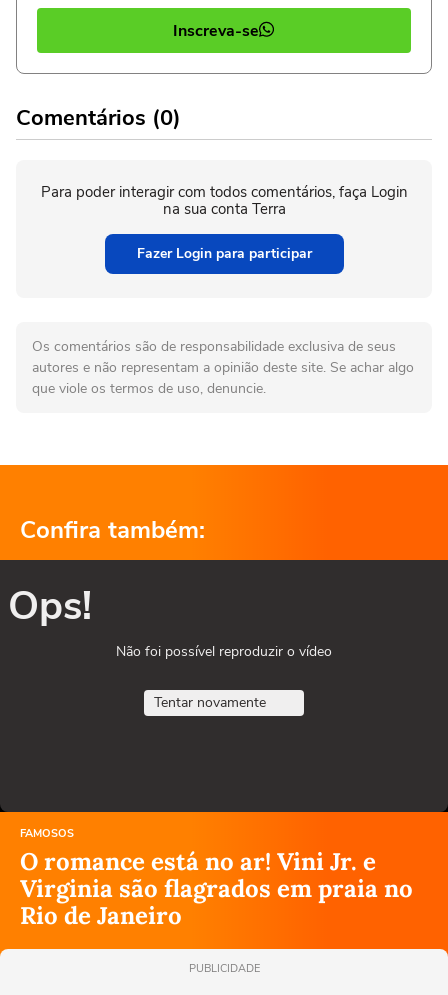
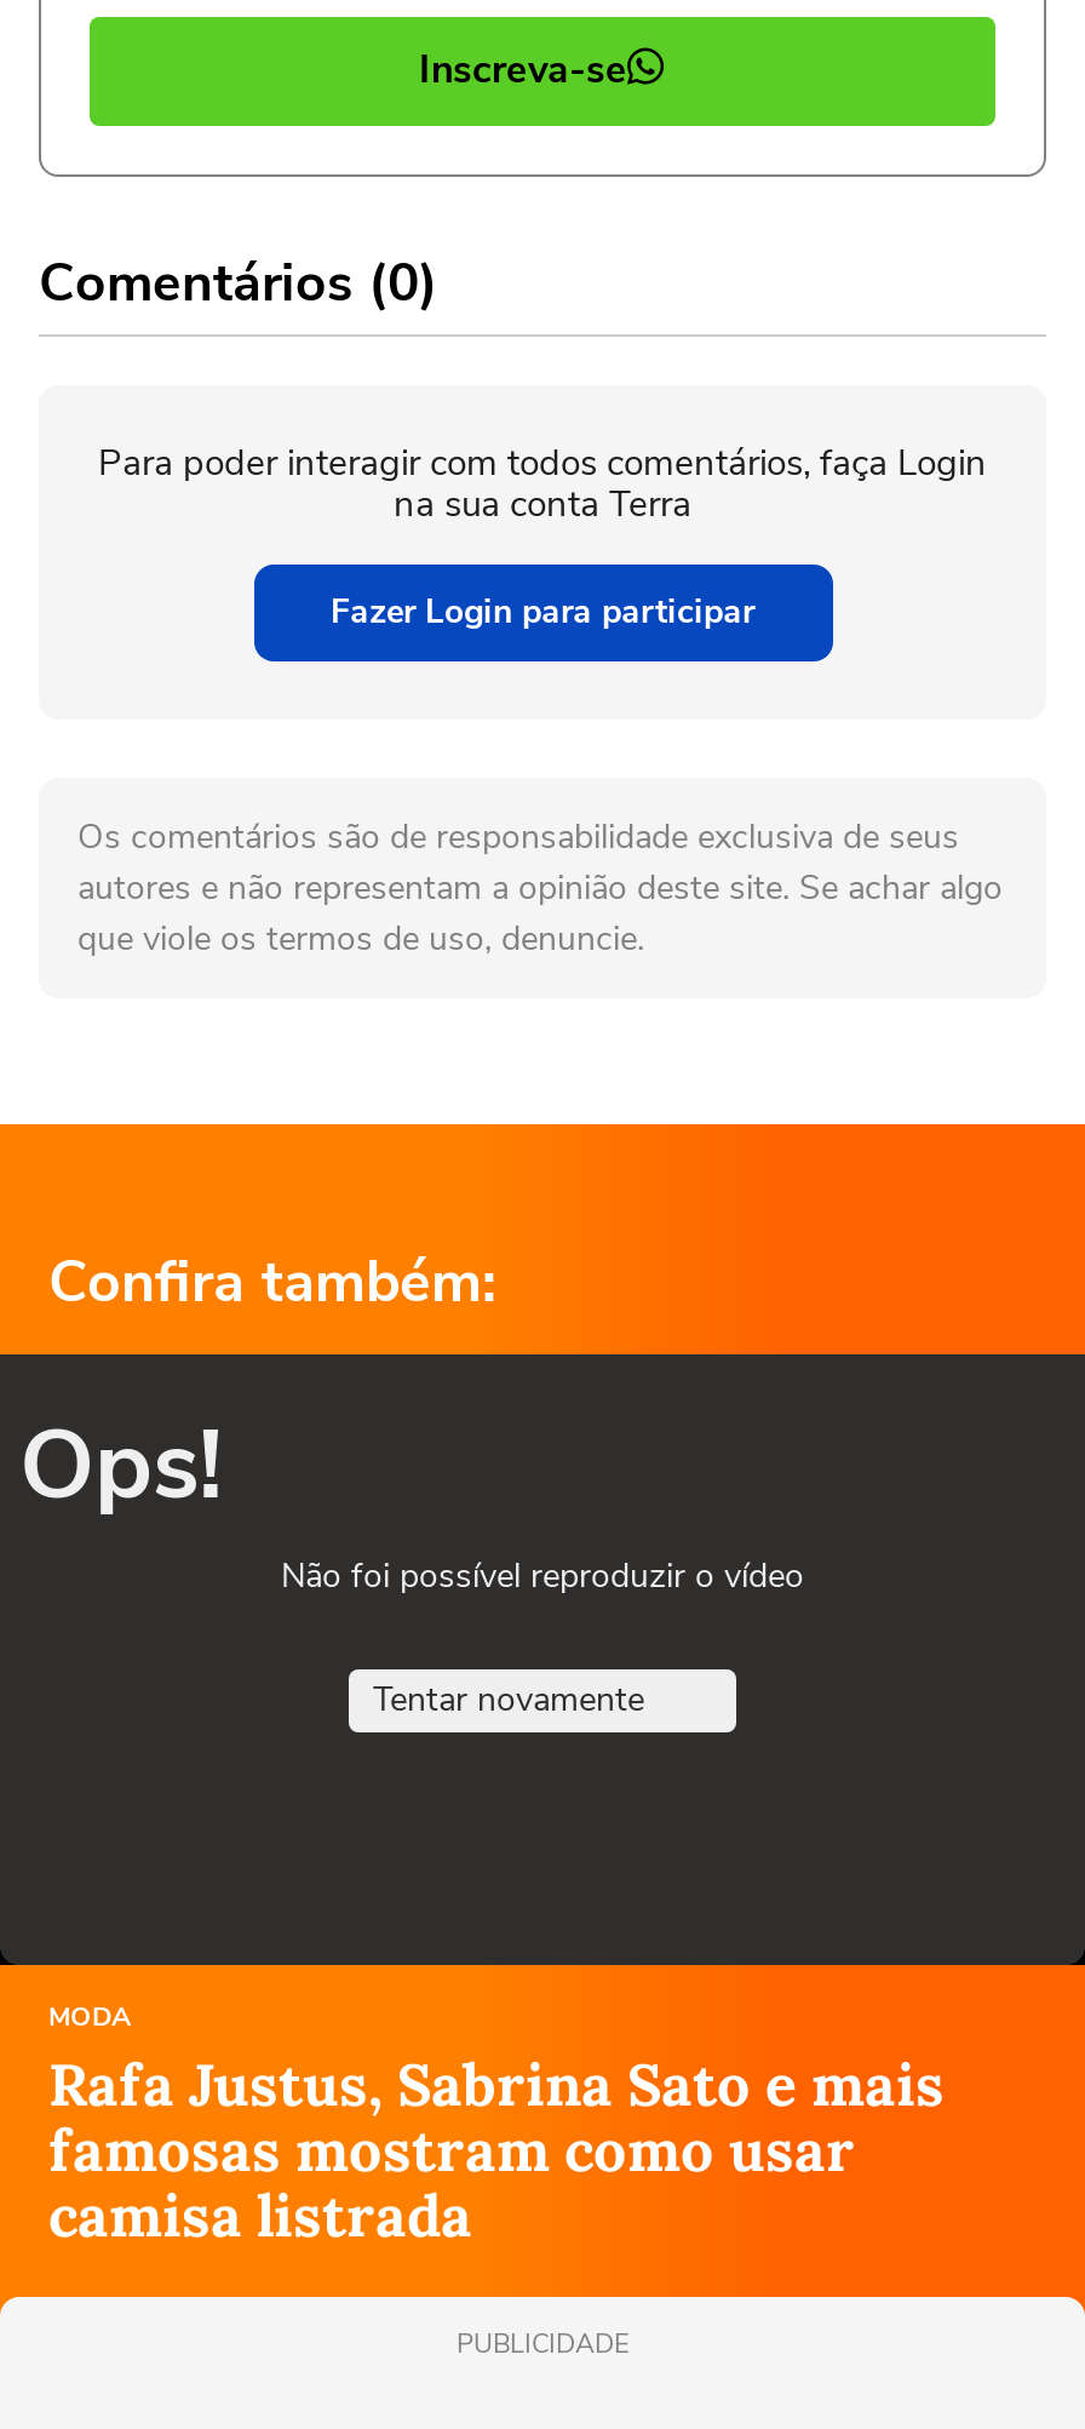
[20,826,413,931] FAMOSOS | O romance está no ar! Vini Jr. e | Virginia são flagrados em praia no | Rio de Janeiro -> [48,1998,945,2252] MODA | Rafa Justus, Sabrina Sato e mais | famosas mostram como usar | camisa listrada

